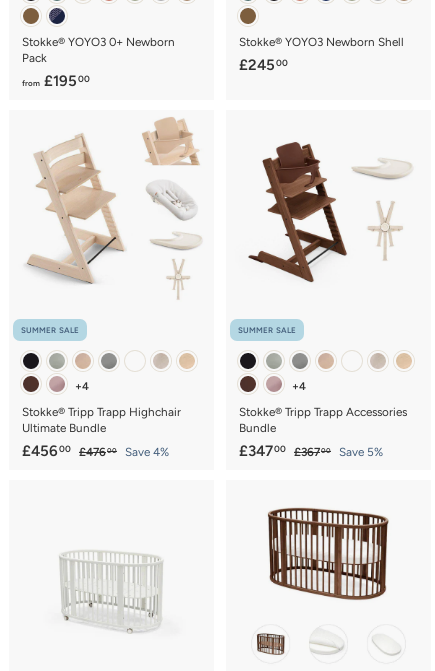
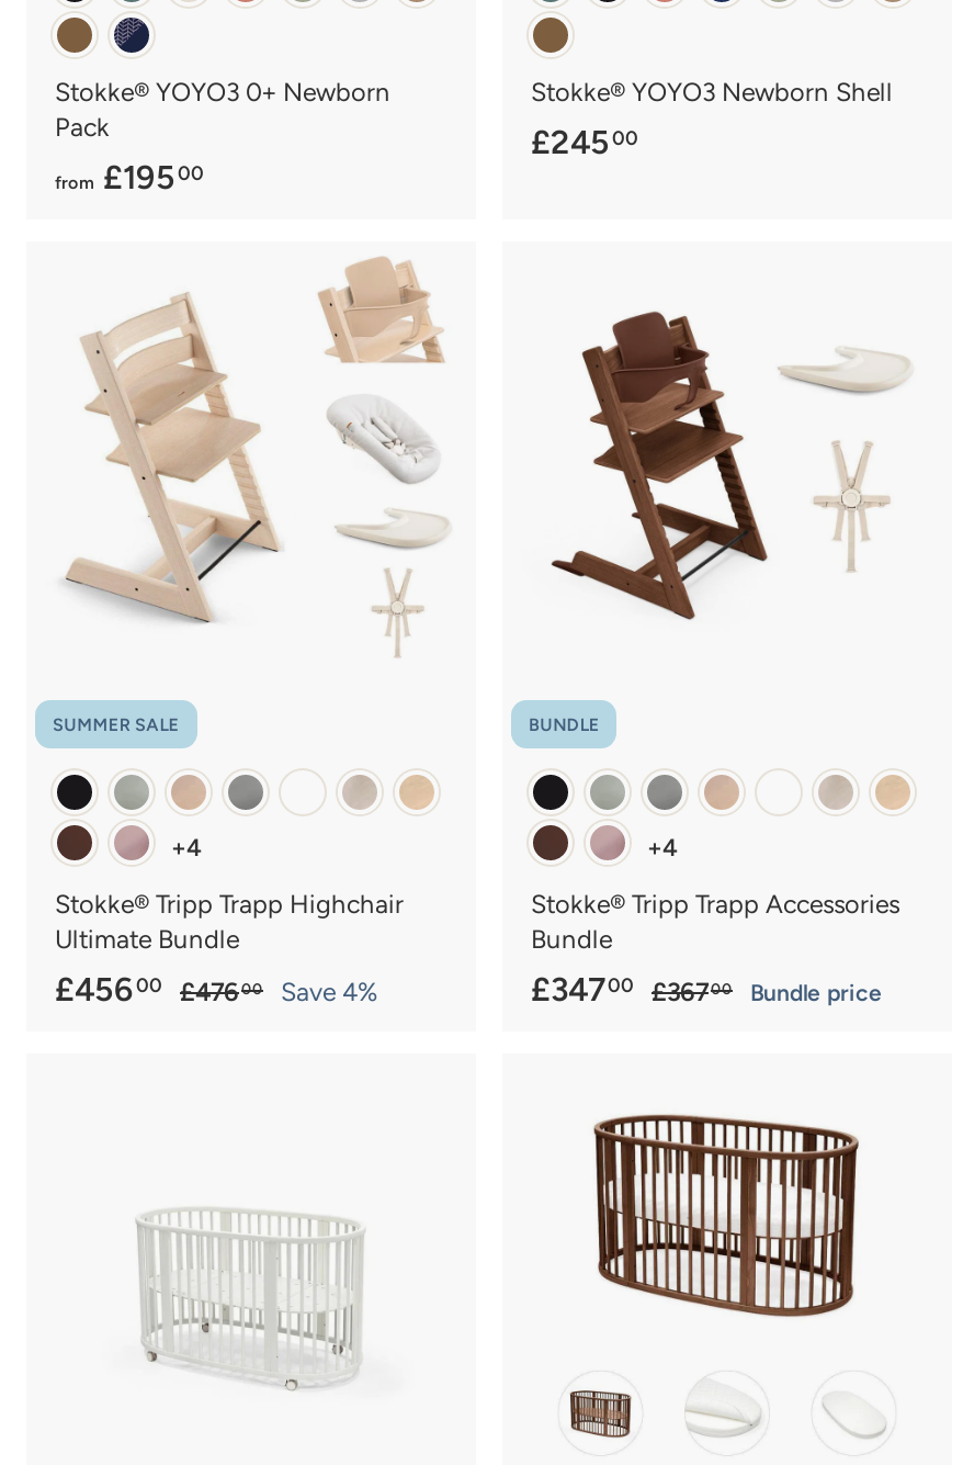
[238,325,296,335] SUMMER SALE -> [529,713,600,735] BUNDLE
[339,445,383,459] Save 5% -> [750,979,882,1007] Bundle price

